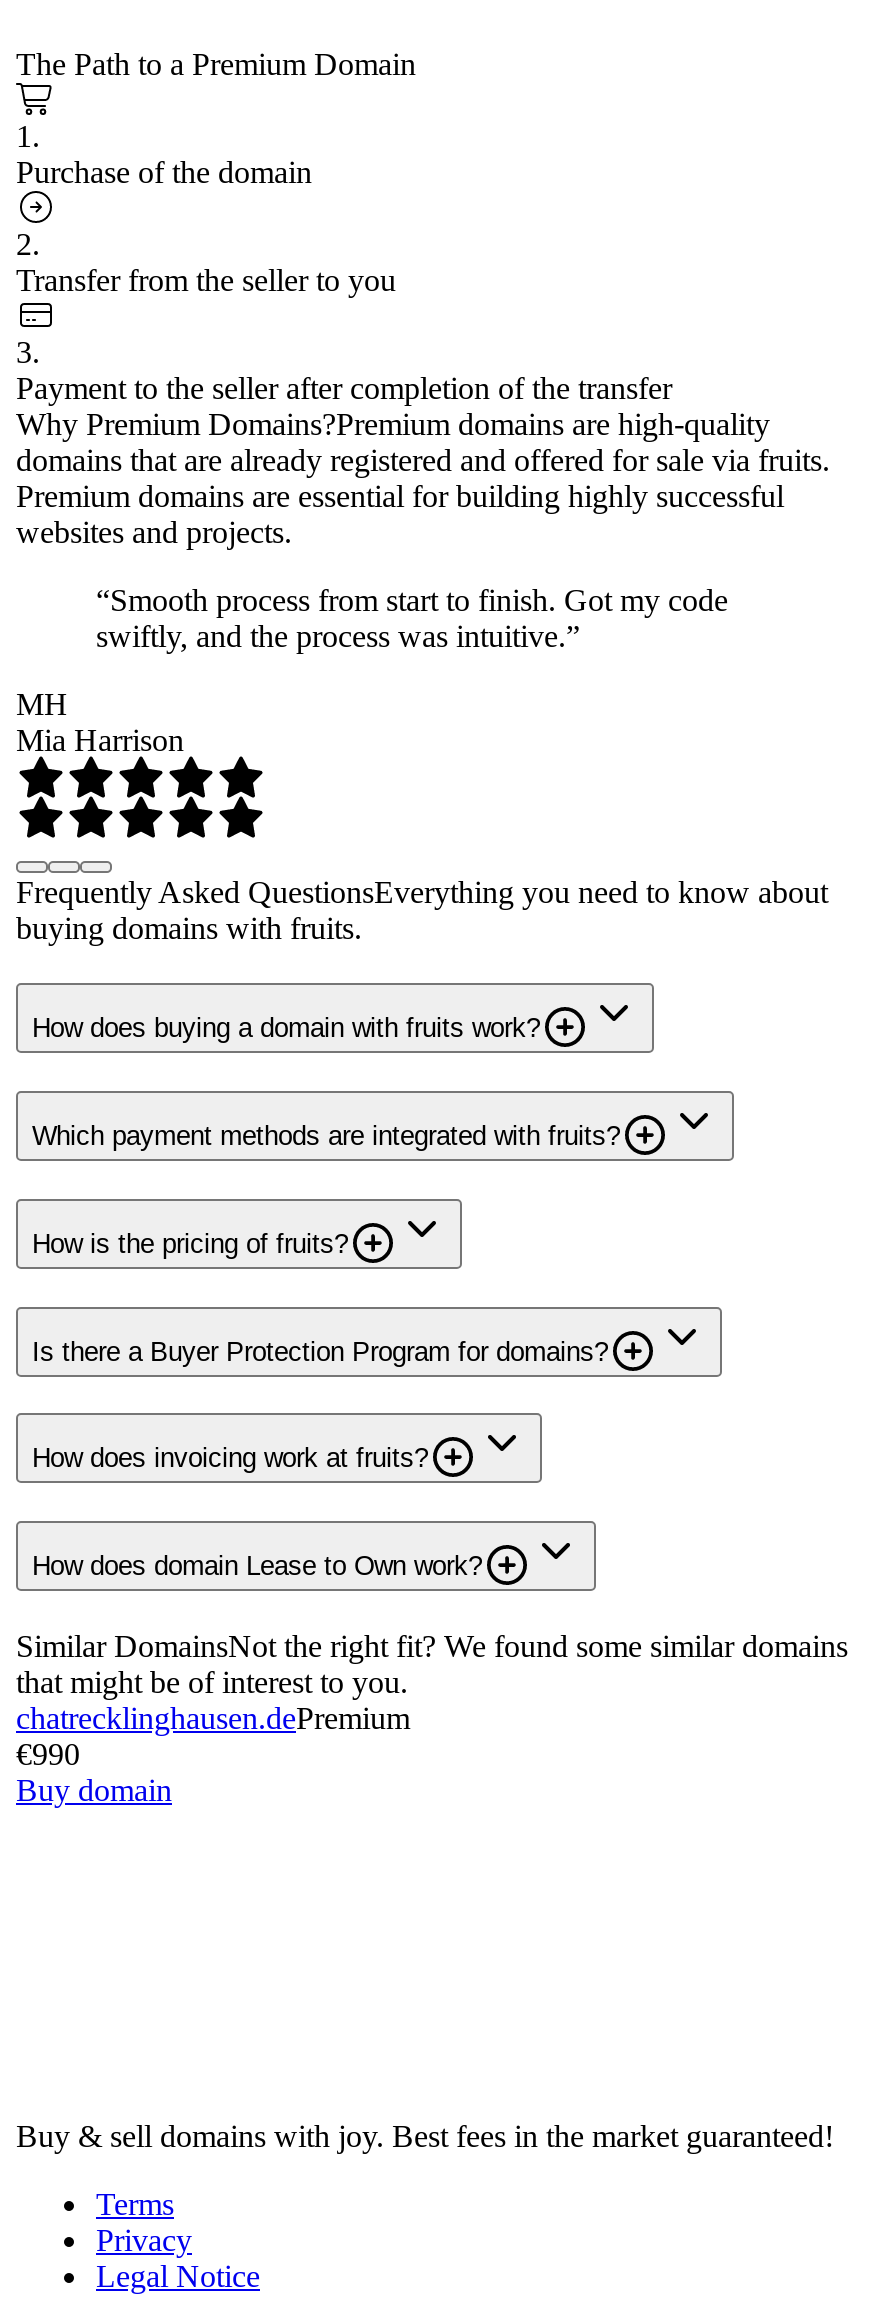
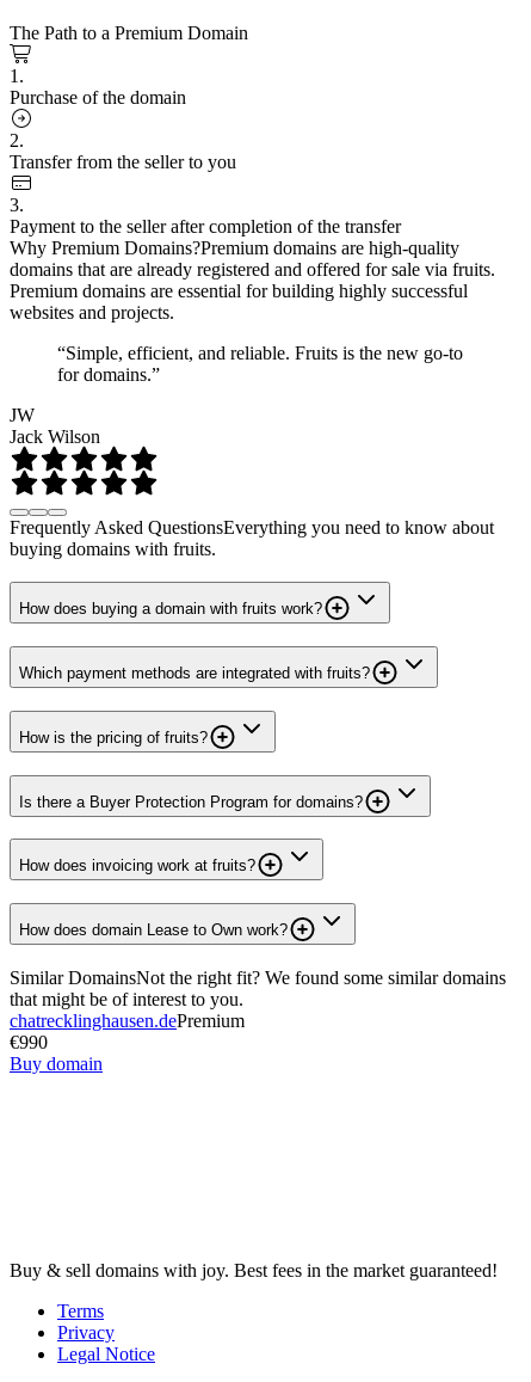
[96,582,728,652] “Smooth process from start to finish. Got my code | swiftly, and the process was intuitive.” -> [57,342,463,384] “Simple, efficient, and reliable. Fruits is the new go-to | for domains.”
[16,686,184,756] MH | Mia Harrison -> [10,404,100,446] JW | Jack Wilson

